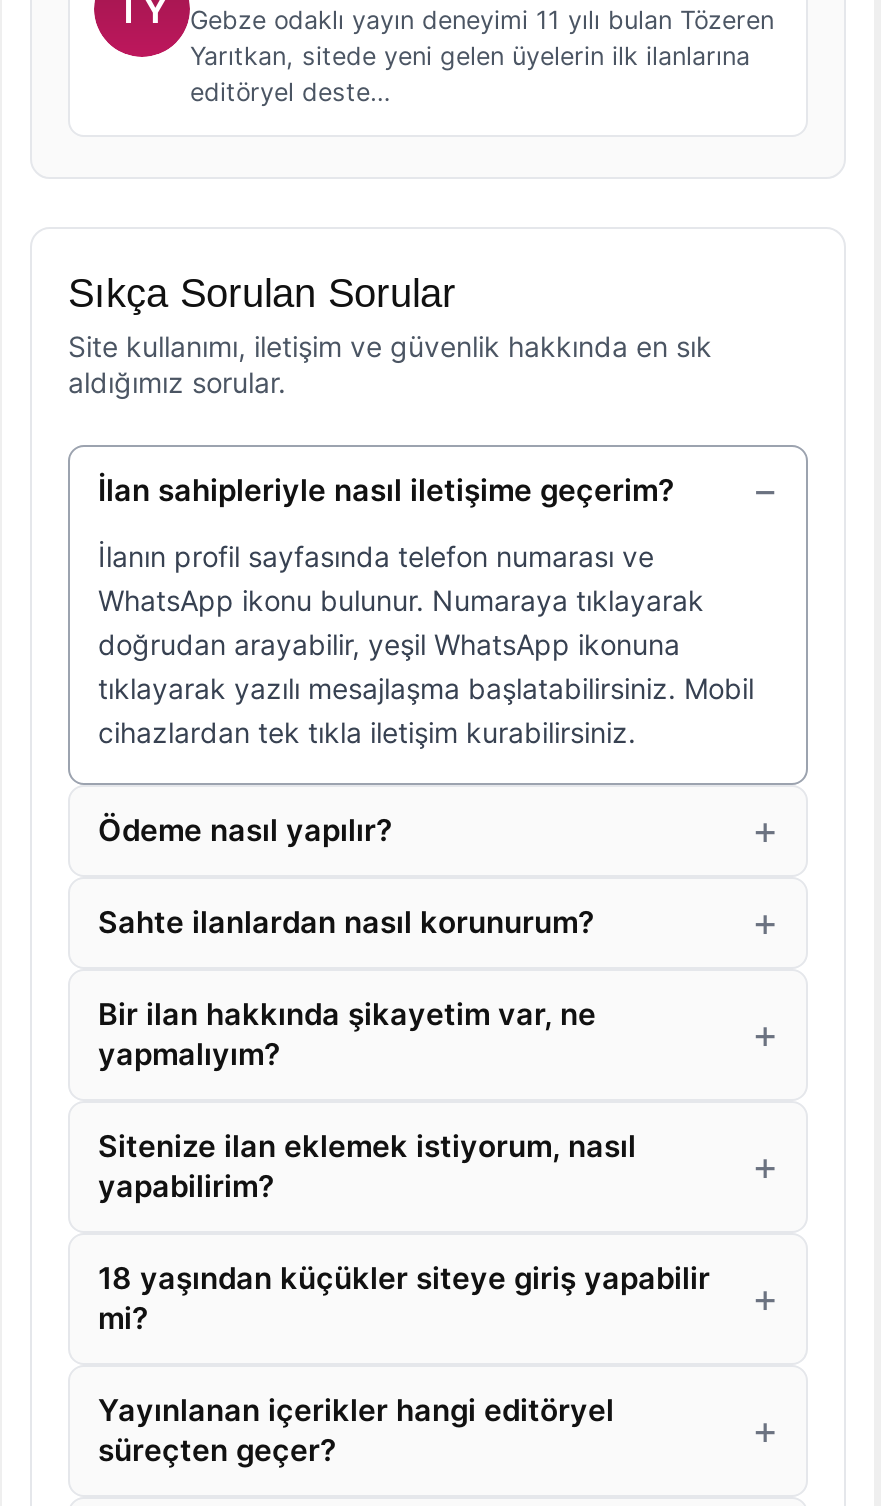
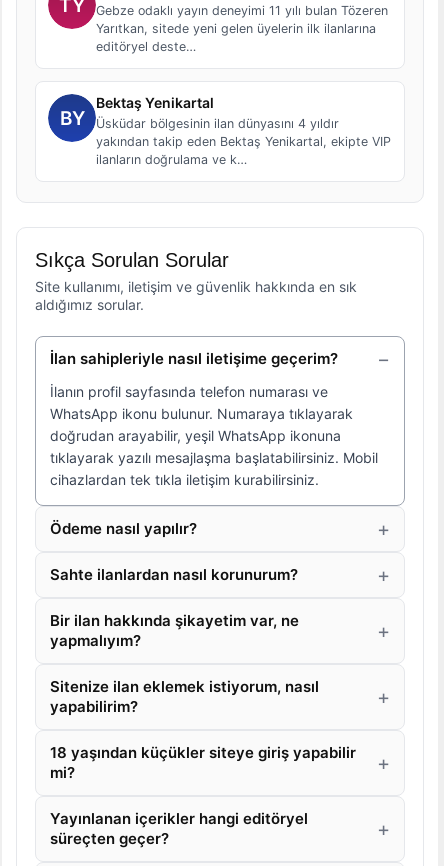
none -> [47,93,391,167] [image] | Bektaş Yenikartal | Üsküdar bölgesinin ilan dünyasını 4 yıldır | yakından takip eden Bektaş Yenikartal, ekipte VIP | ilanların doğrulama ve k…

